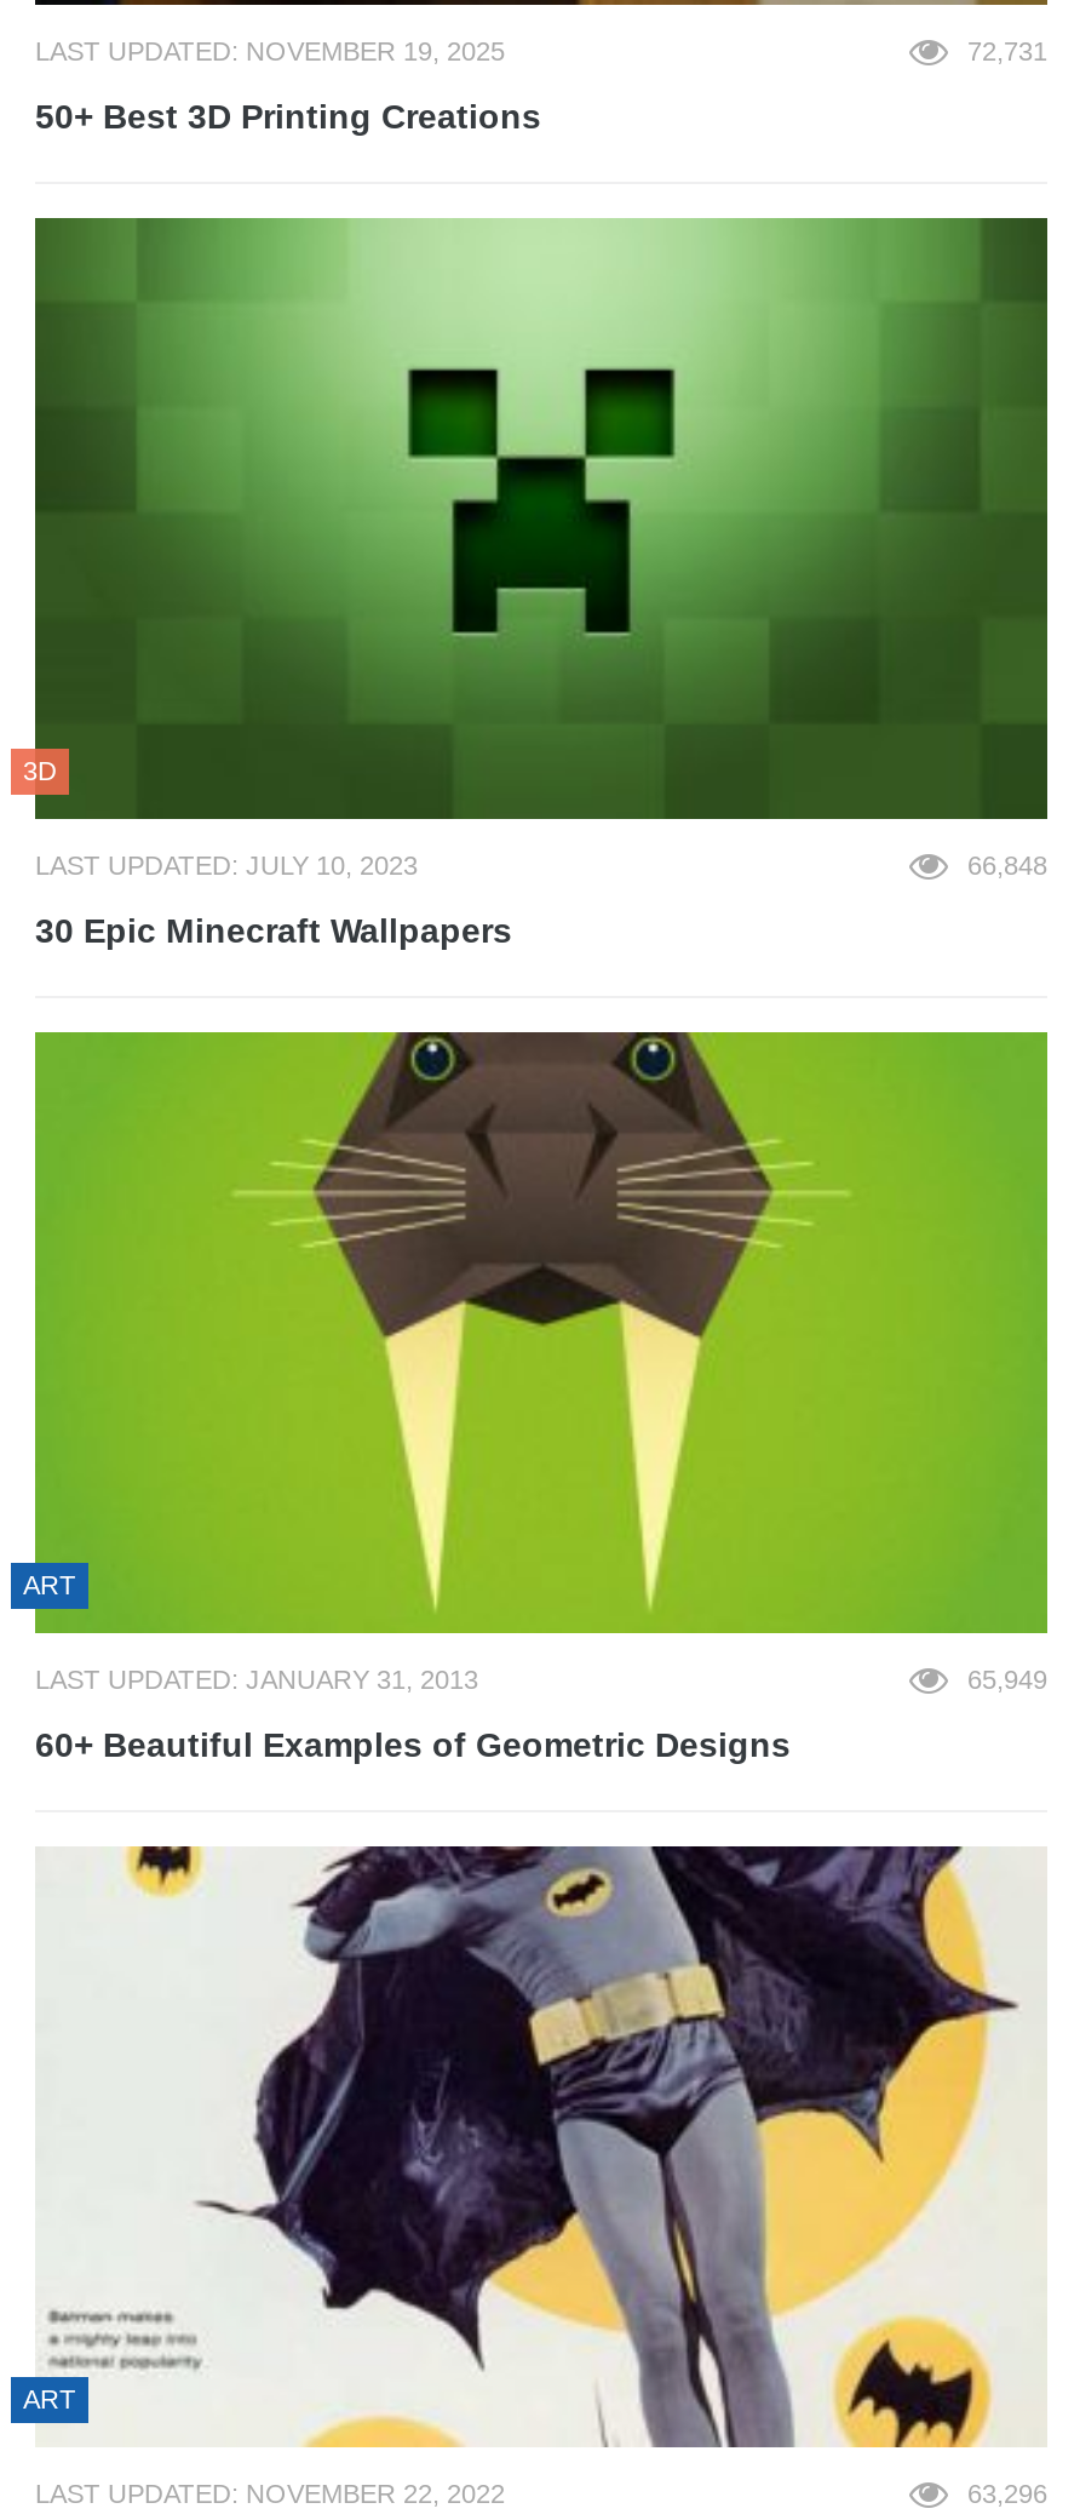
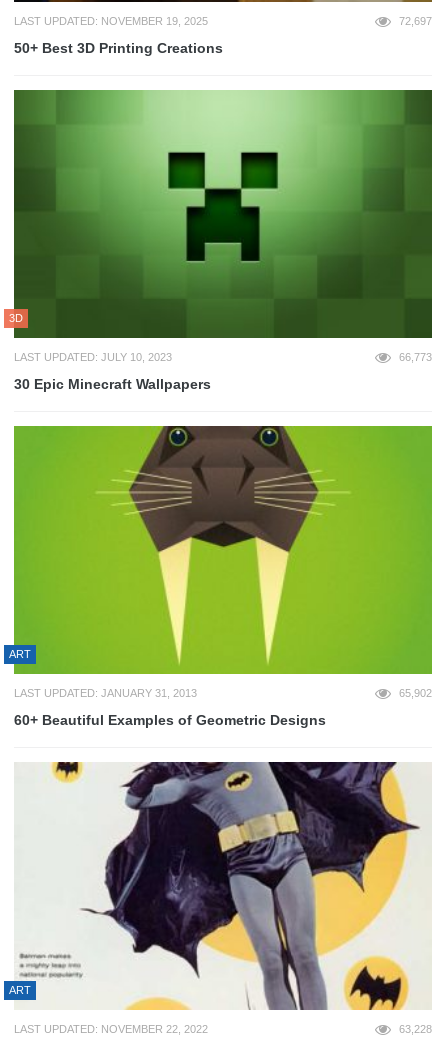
[960,36,1047,65] 72,731 -> [396,15,432,27] 72,697
[960,850,1047,880] 66,848 -> [396,351,432,363] 66,773
[960,1665,1047,1694] 65,949 -> [396,687,432,699] 65,902
[960,2480,1047,2509] 63,296 -> [396,1023,432,1035] 63,228

